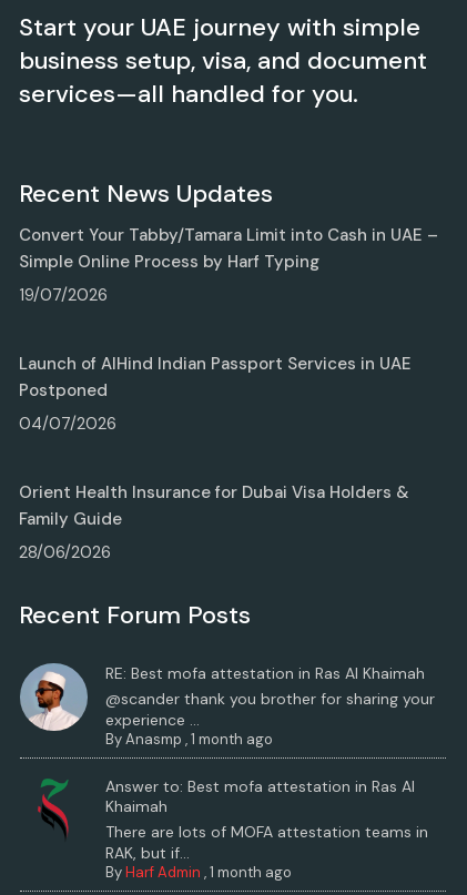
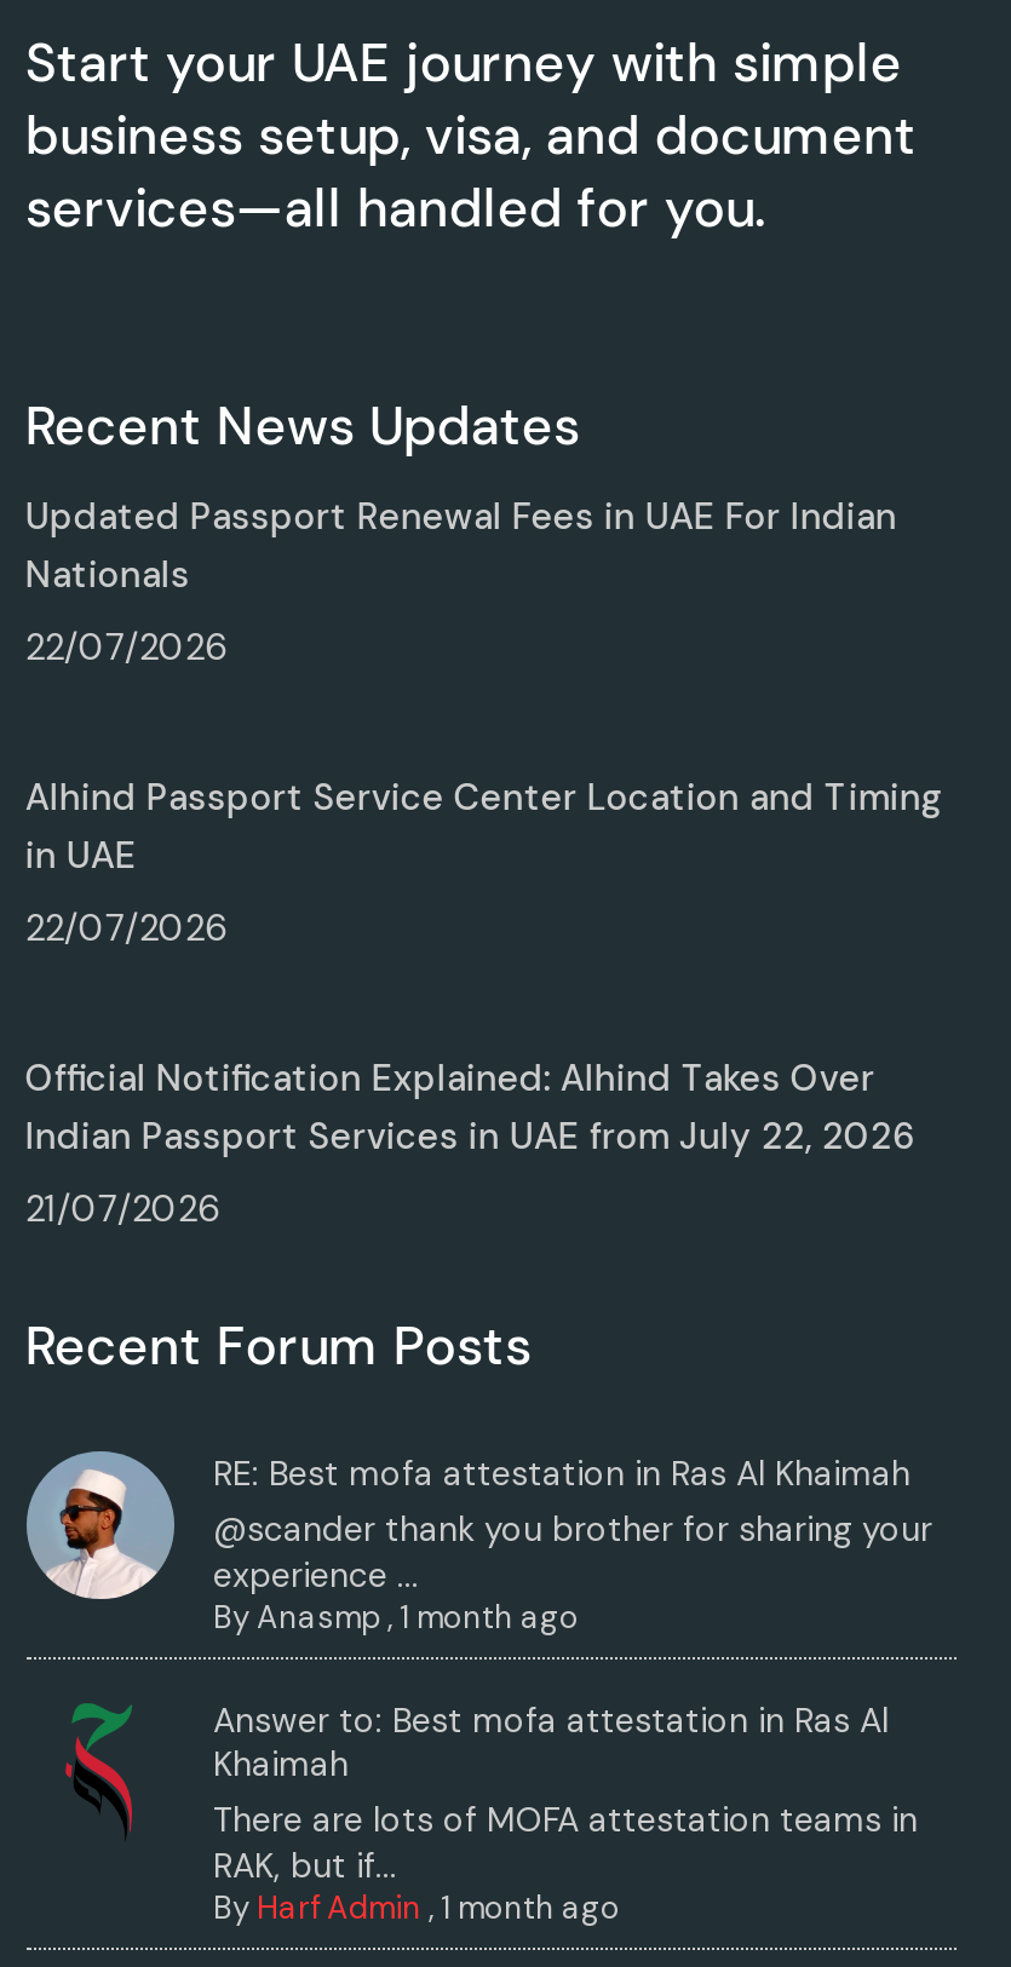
[19,224,439,273] Convert Your Tabby/Tamara Limit into Cash in UAE – | Simple Online Process by Harf Typing -> [25,492,897,599] Updated Passport Renewal Fees in UAE For Indian | Nationals
[19,284,108,306] 19/07/2026 -> [25,623,226,672] 22/07/2026
[19,353,412,401] Launch of AlHind Indian Passport Services in UAE | Postponed -> [25,773,943,880] Alhind Passport Service Center Location and Timing | in UAE
[19,412,117,435] 04/07/2026 -> [25,904,226,952] 22/07/2026
[19,481,410,530] Orient Health Insurance for Dubai Visa Holders & | Family Guide -> [25,1054,914,1161] Official Notification Explained: Alhind Takes Over | Indian Passport Services in UAE from July 22, 2026
[19,541,111,563] 28/06/2026 -> [25,1185,219,1233] 21/07/2026

